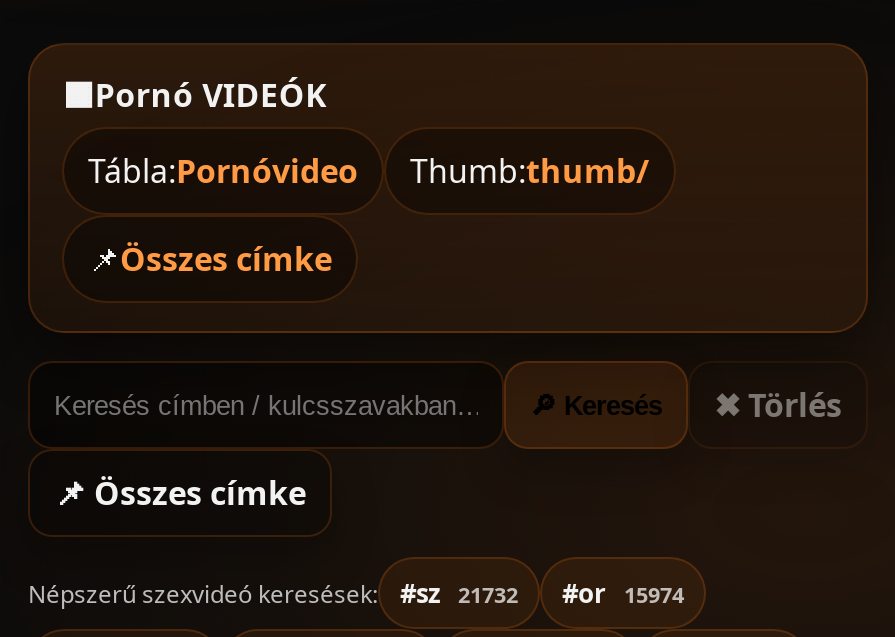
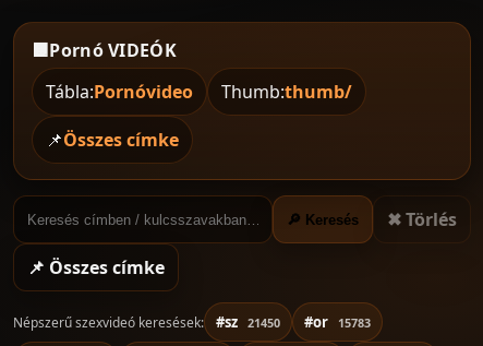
[400,575,684,611] #sz 21732 | #or 15974 -> [216,312,371,332] #sz 21450 | #or 15783

